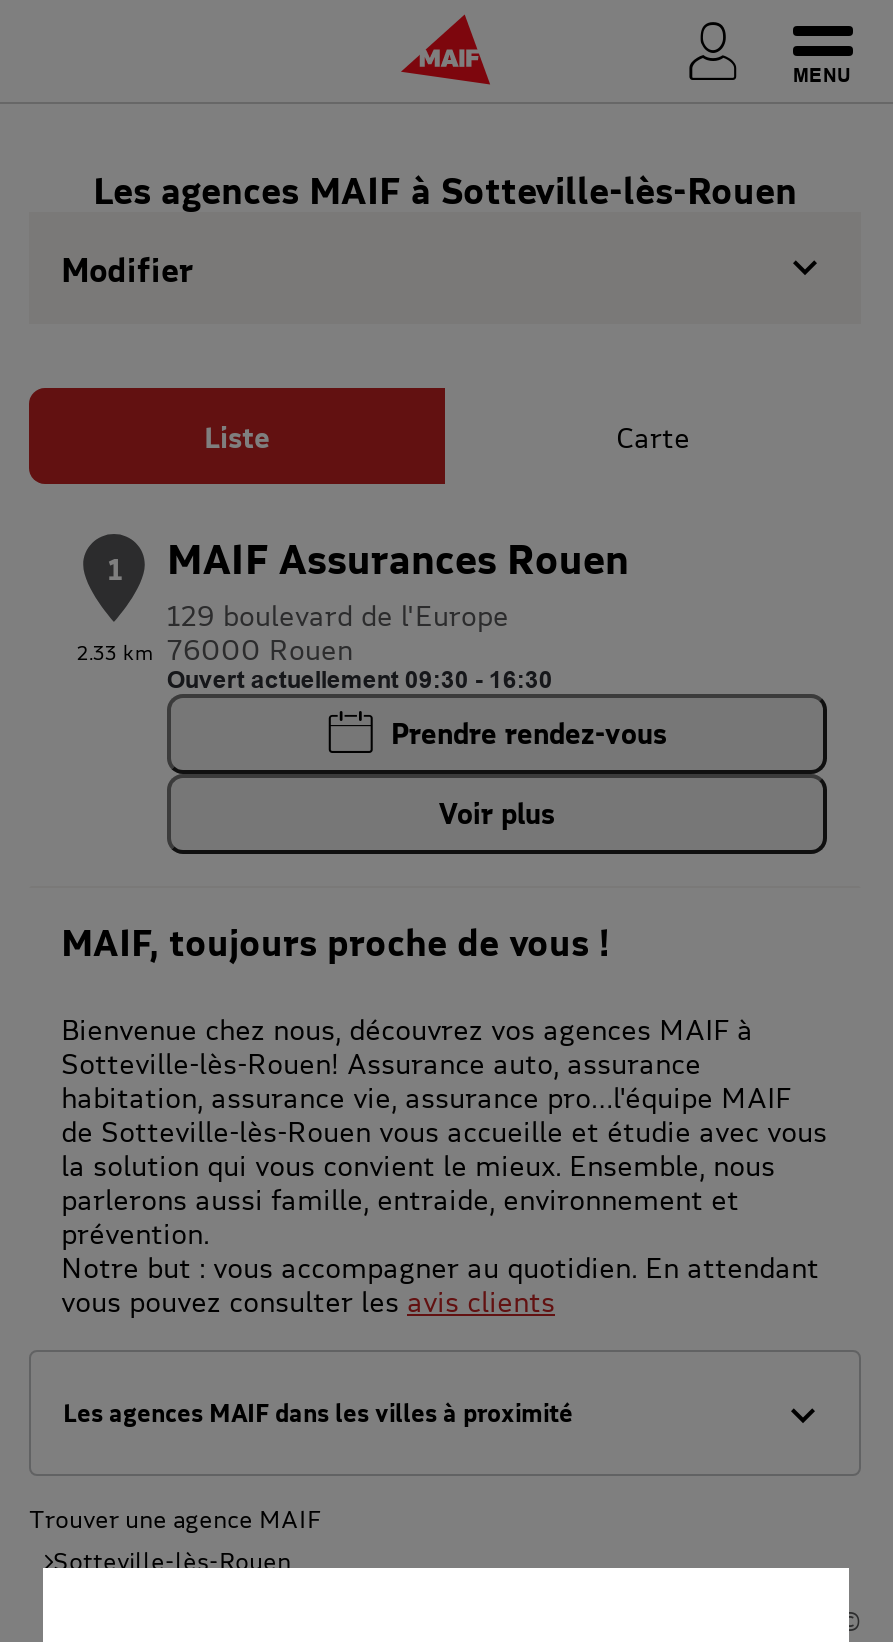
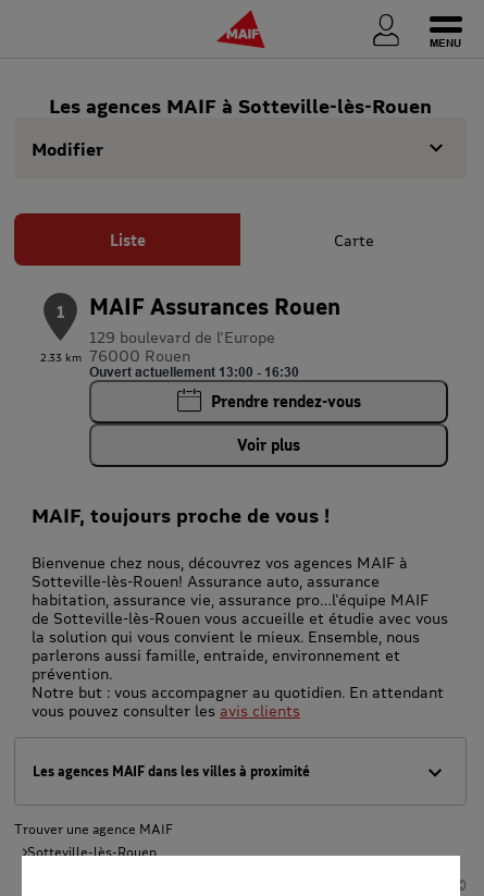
[167,666,553,694] Ouvert actuellement 09:30 - 16:30 -> [89,365,299,380] Ouvert actuellement 13:00 - 16:30

